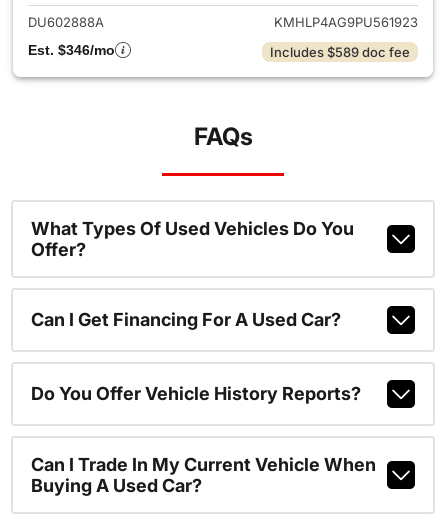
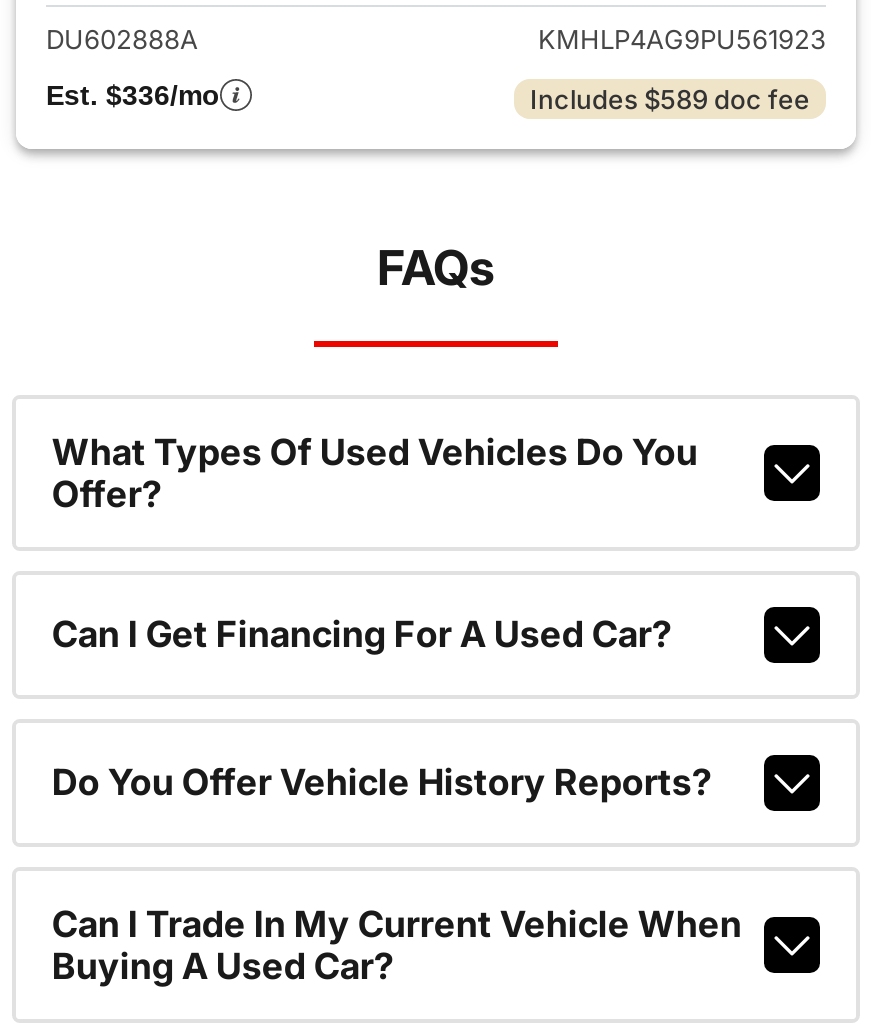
[28,42,115,58] Est. $346/mo -> [46,78,220,110] Est. $336/mo

